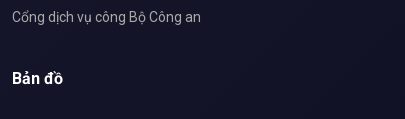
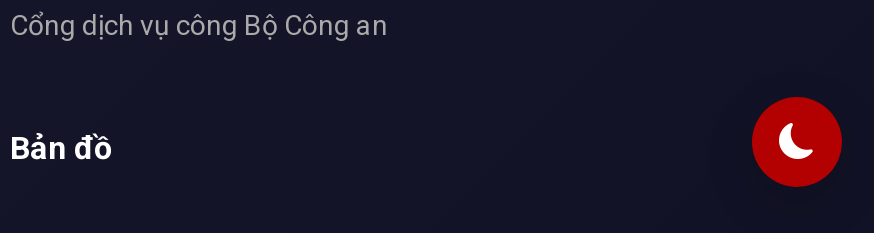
none -> [750,95,844,189] [image]

